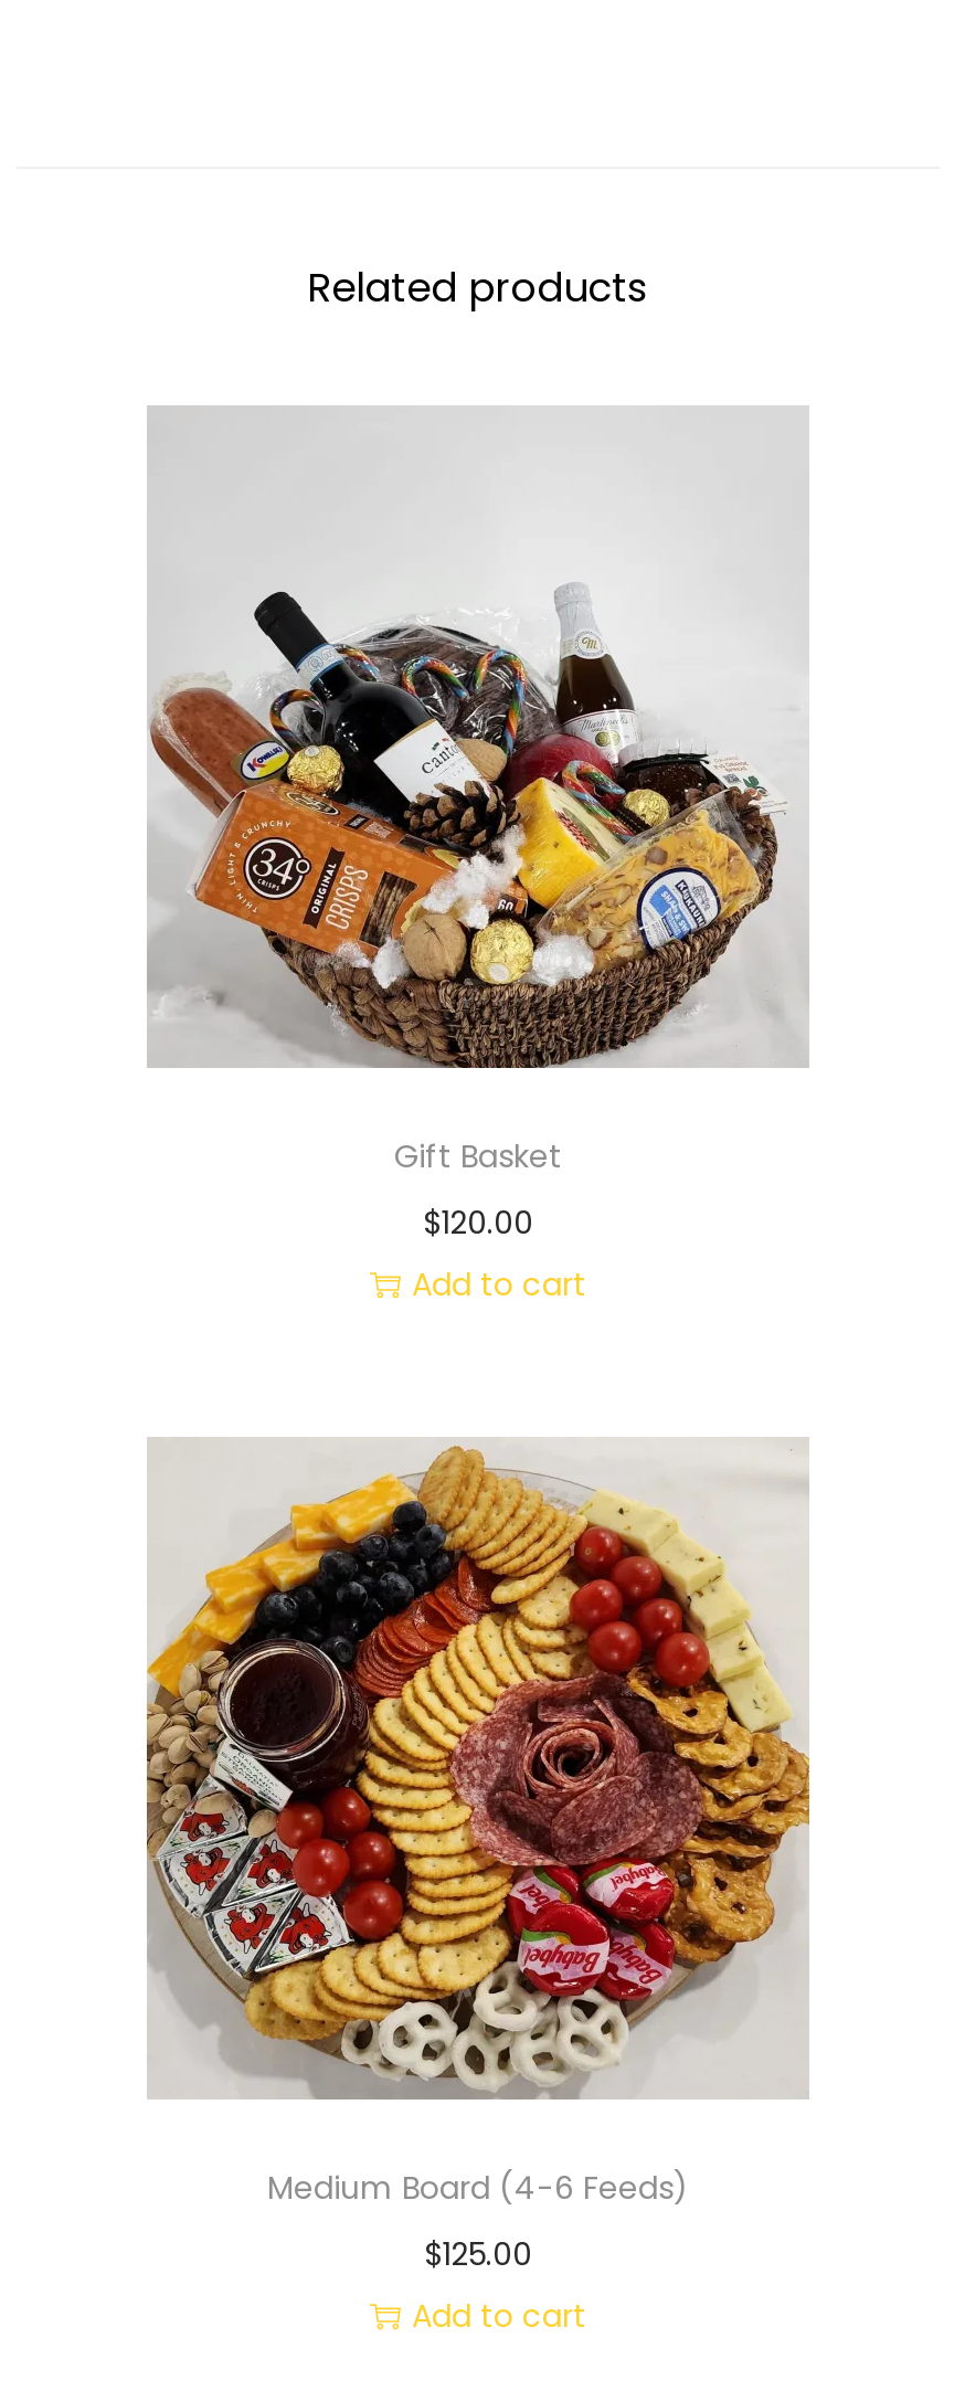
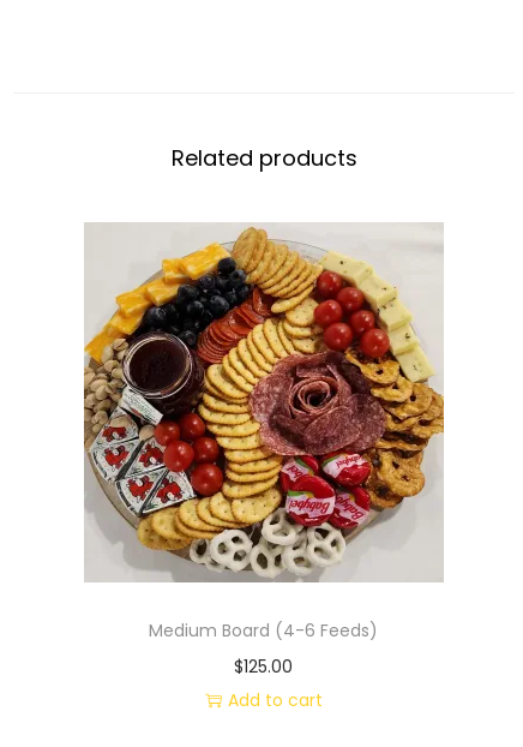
[149,416,807,1308] [image] | Gift Basket | $120.00 | Add to cart -> none

